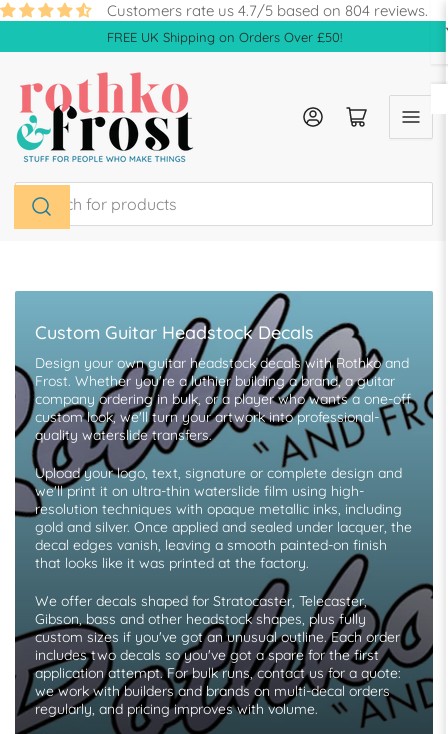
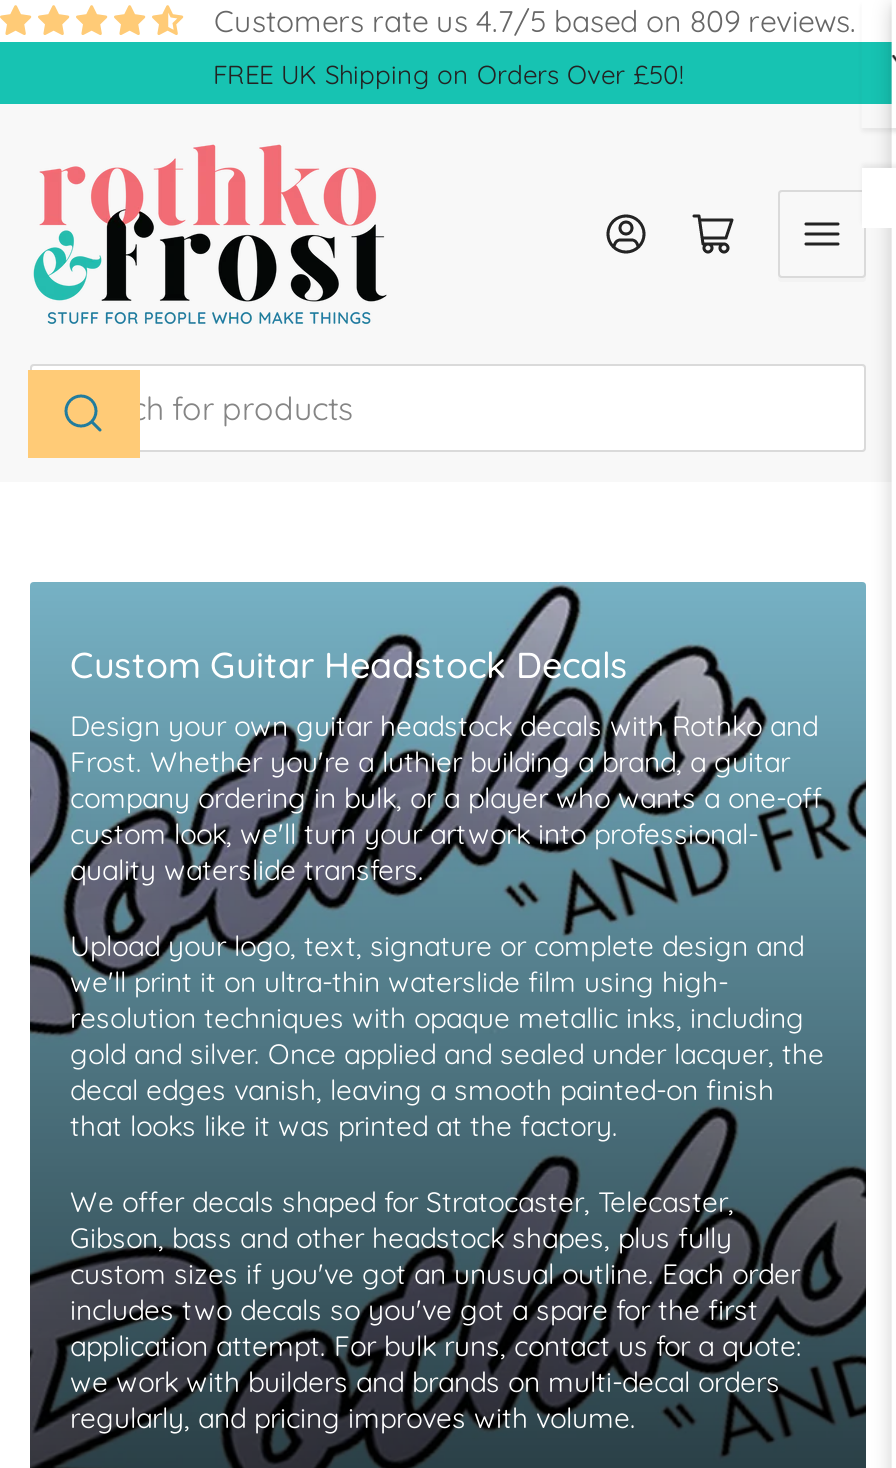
[107,1,428,20] Customers rate us 4.7/5 based on 804 reviews. -> [214,2,856,40] Customers rate us 4.7/5 based on 809 reviews.

